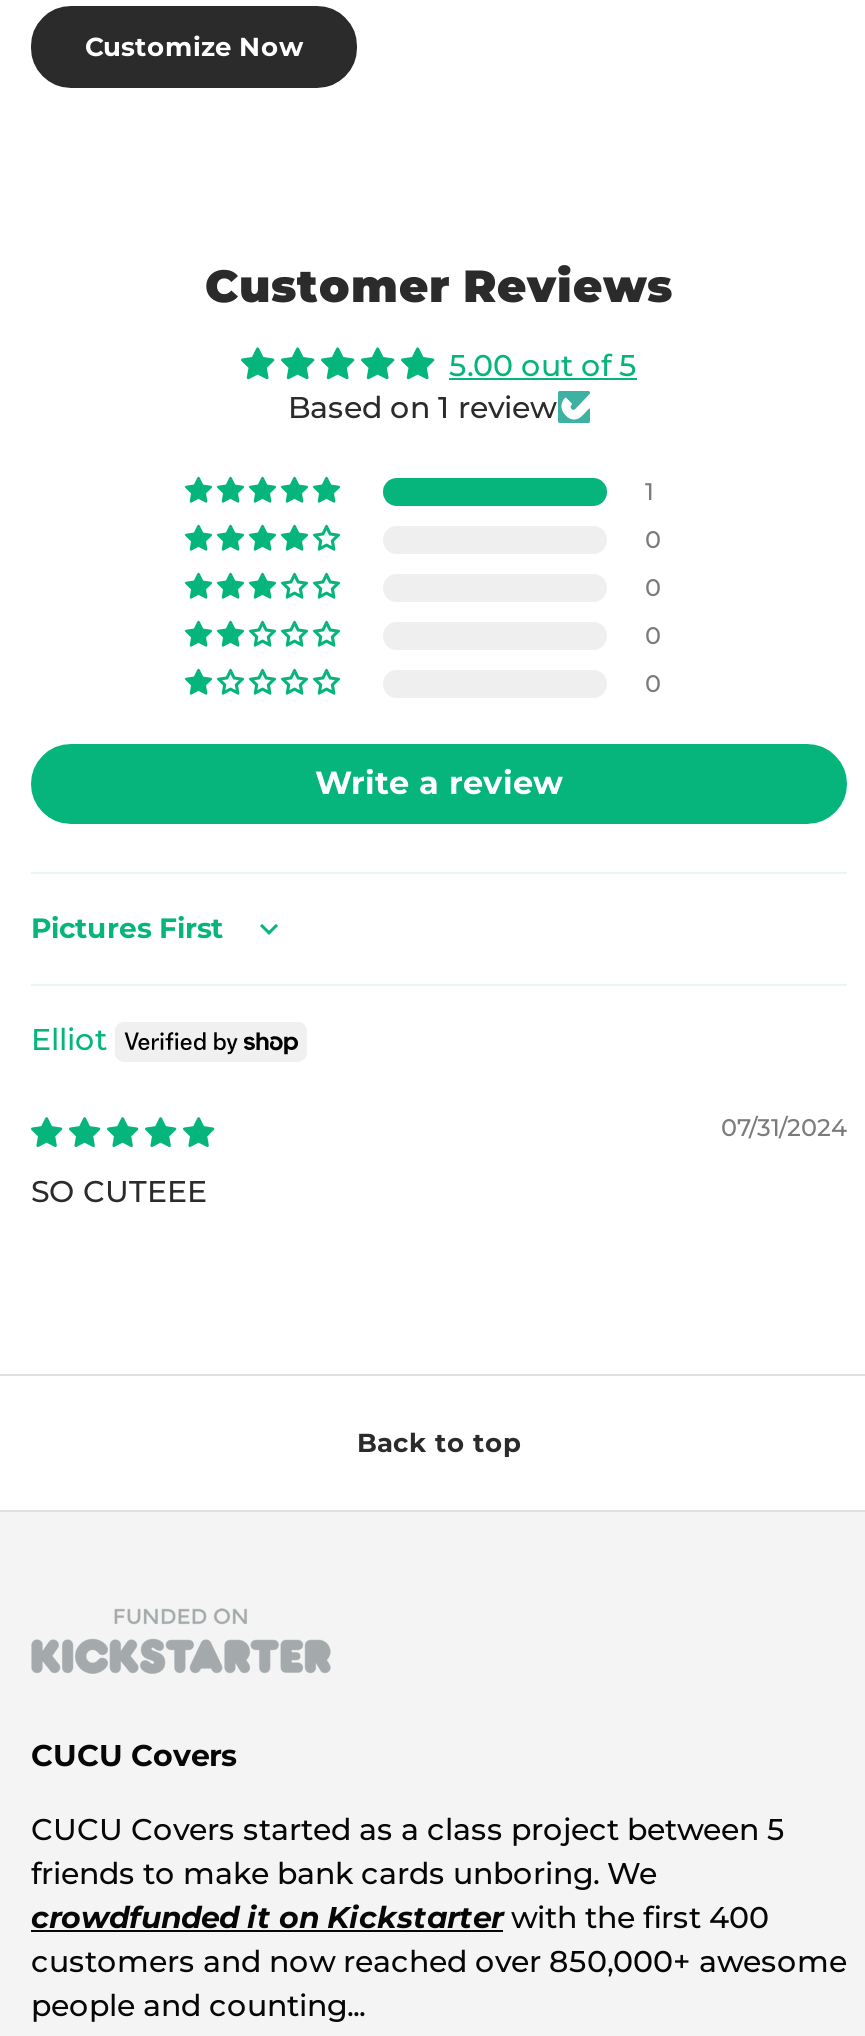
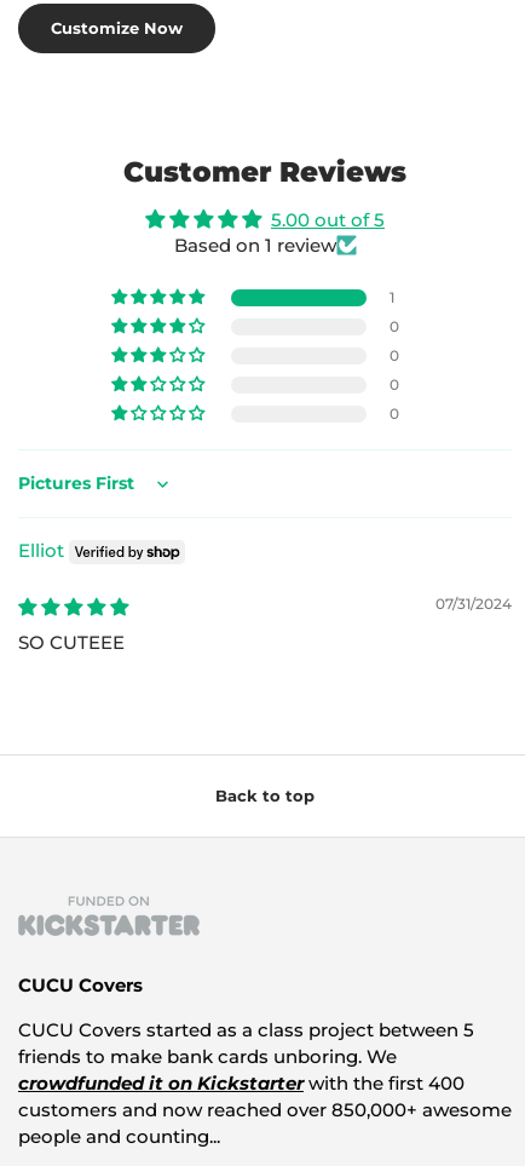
[315,763,563,801] Write a review -> none

